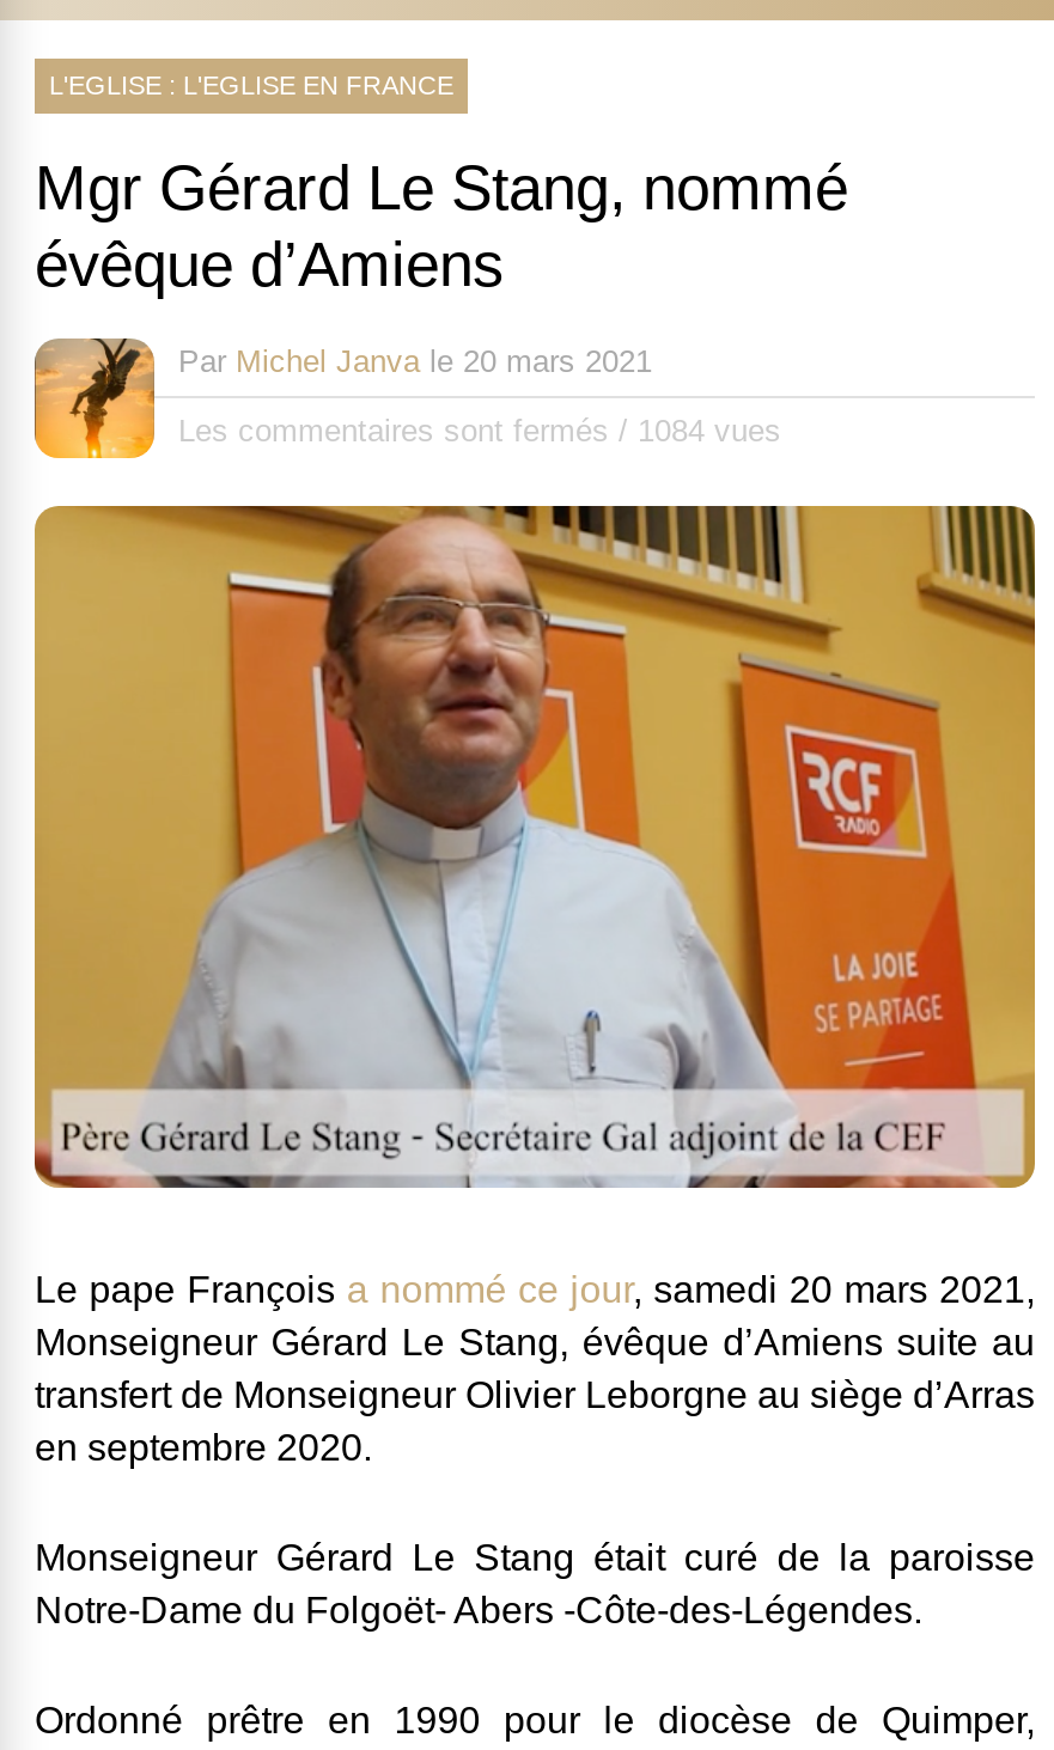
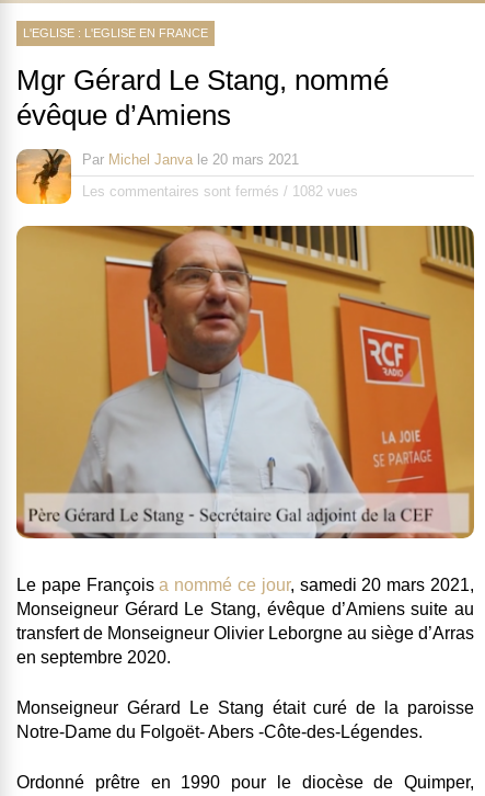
[178,413,781,449] Les commentaires sont fermés / 1084 vues -> [82,183,358,200] Les commentaires sont fermés / 1082 vues

